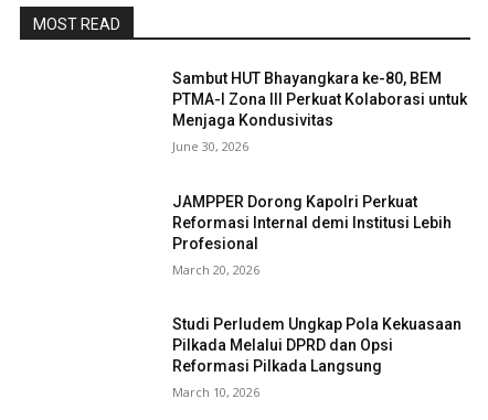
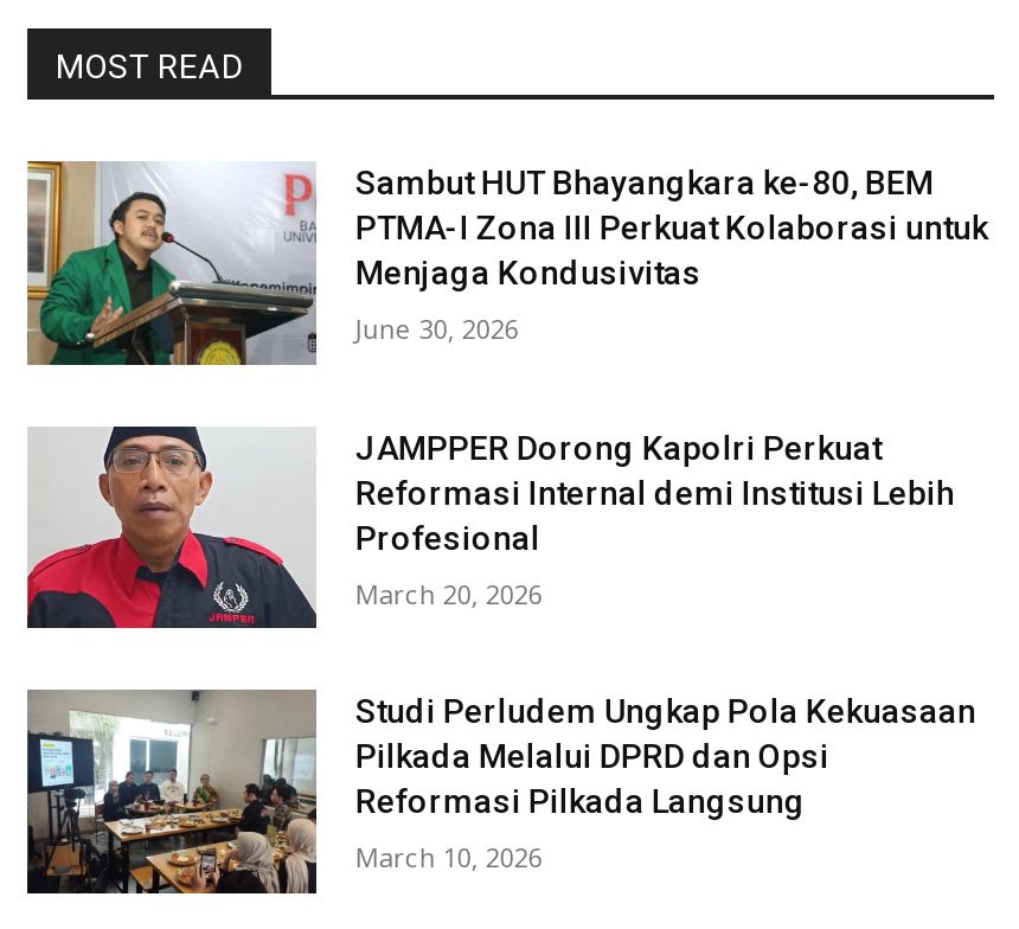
none -> [25,159,319,367] [image]
none -> [25,424,319,630] [image]
none -> [25,687,319,896] [image]

